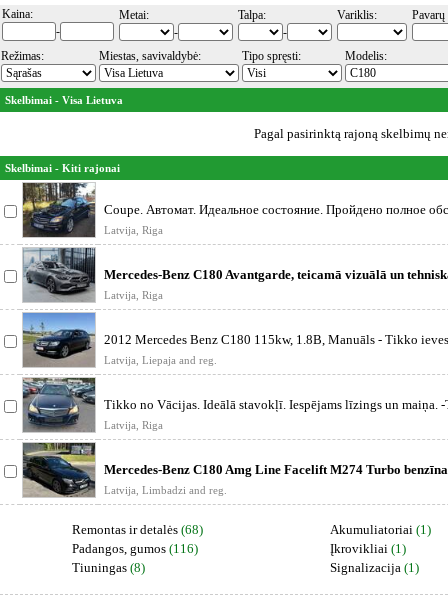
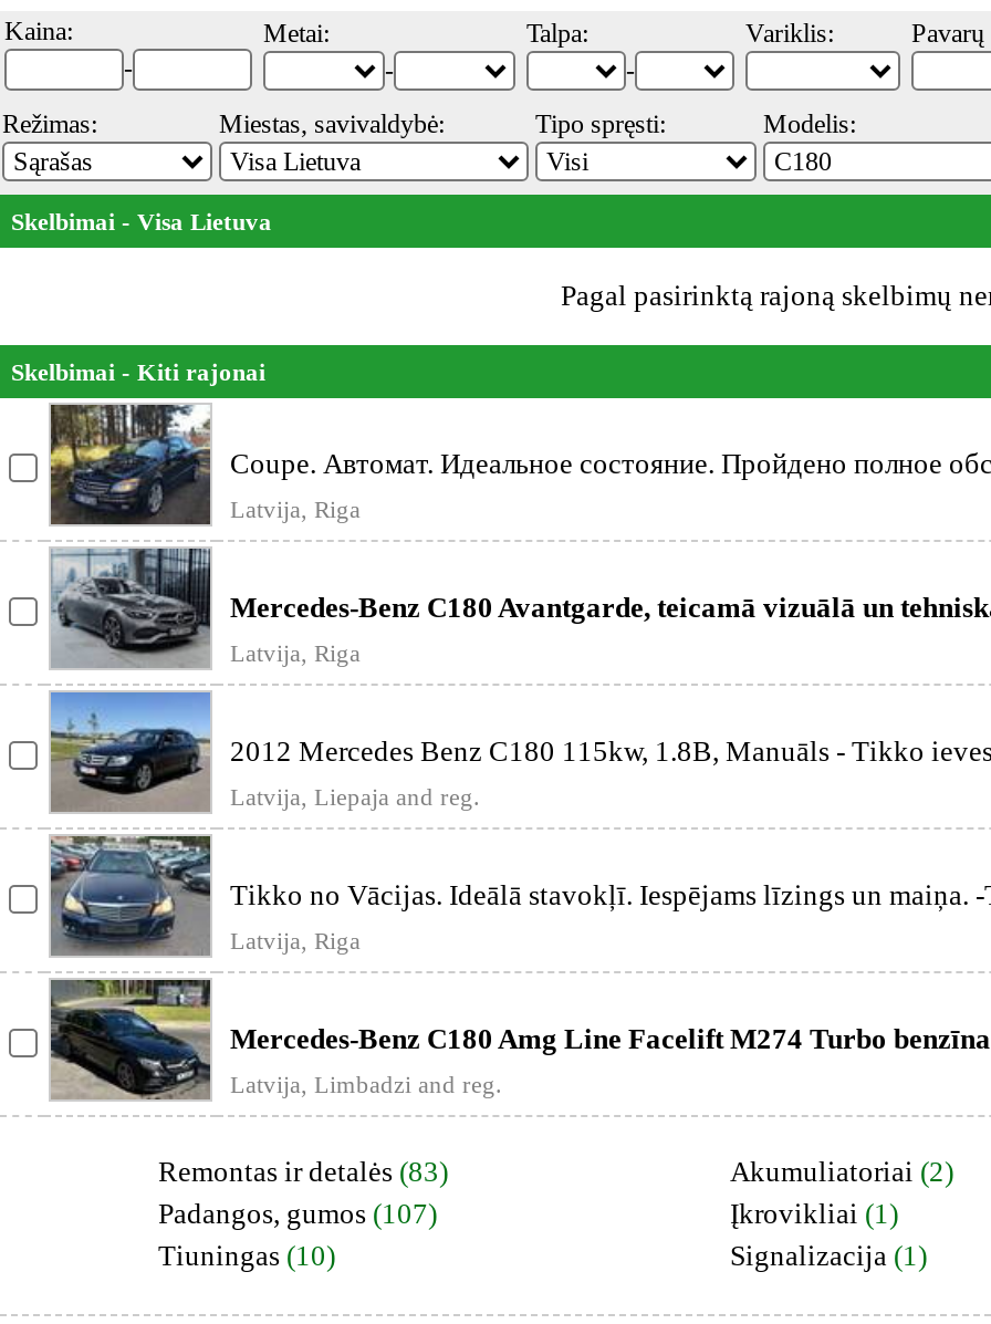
[71,522,202,537] Remontas ir detalės (68) -> [158,1155,448,1188] Remontas ir detalės (83)
[330,522,431,537] Akumuliatoriai (1) -> [730,1155,953,1188] Akumuliatoriai (2)
[71,541,197,556] Padangos, gumos (116) -> [158,1197,437,1230] Padangos, gumos (107)
[71,560,144,575] Tiuningas (8) -> [158,1239,335,1272] Tiuningas (10)

